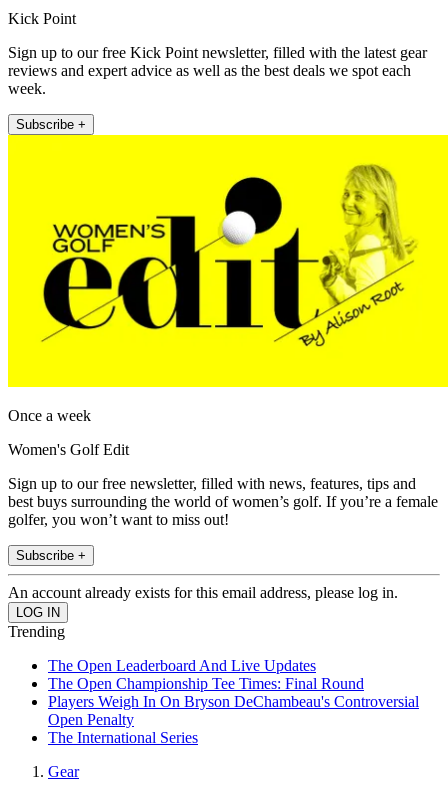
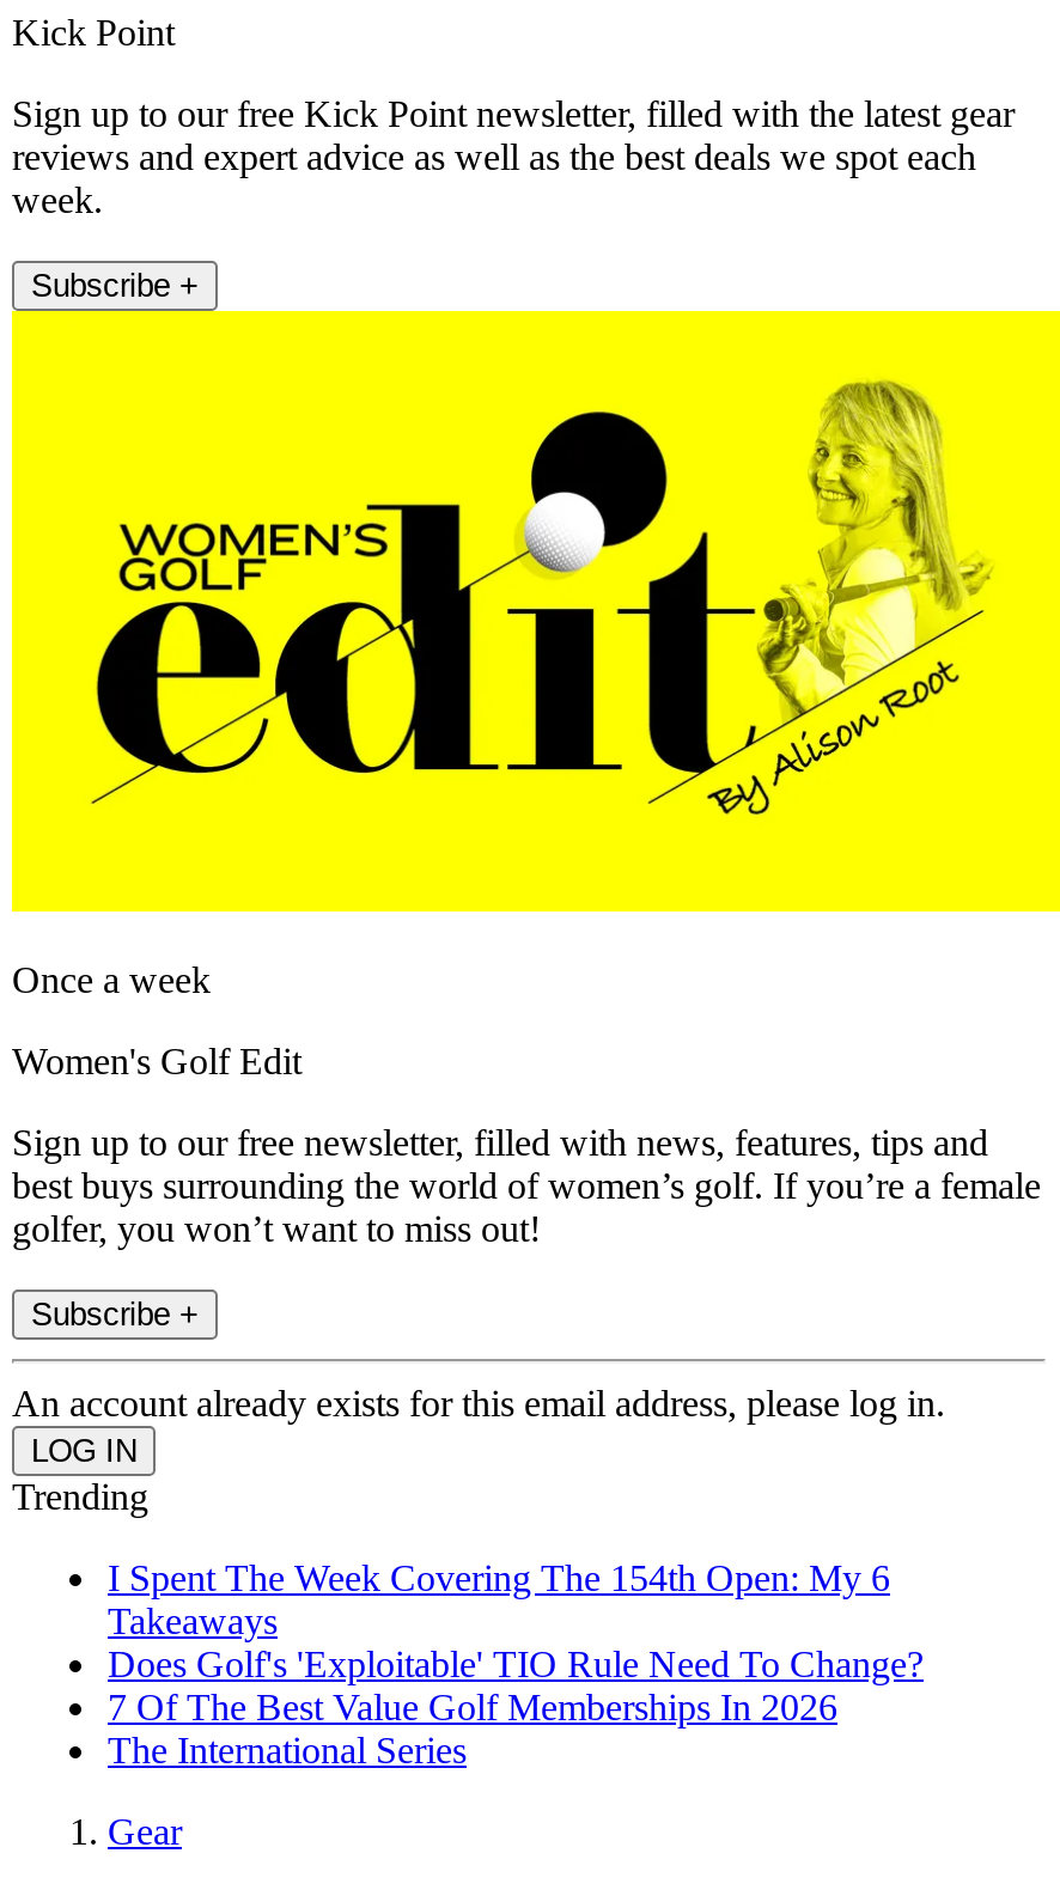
[48,657,419,728] The Open Leaderboard And Live Updates | The Open Championship Tee Times: Final Round | Players Weigh In On Bryson DeChambeau's Controversial | Open Penalty -> [108,1558,924,1728] I Spent The Week Covering The 154th Open: My 6 | Takeaways | Does Golf's 'Exploitable' TIO Rule Need To Change? | 7 Of The Best Value Golf Memberships In 2026

